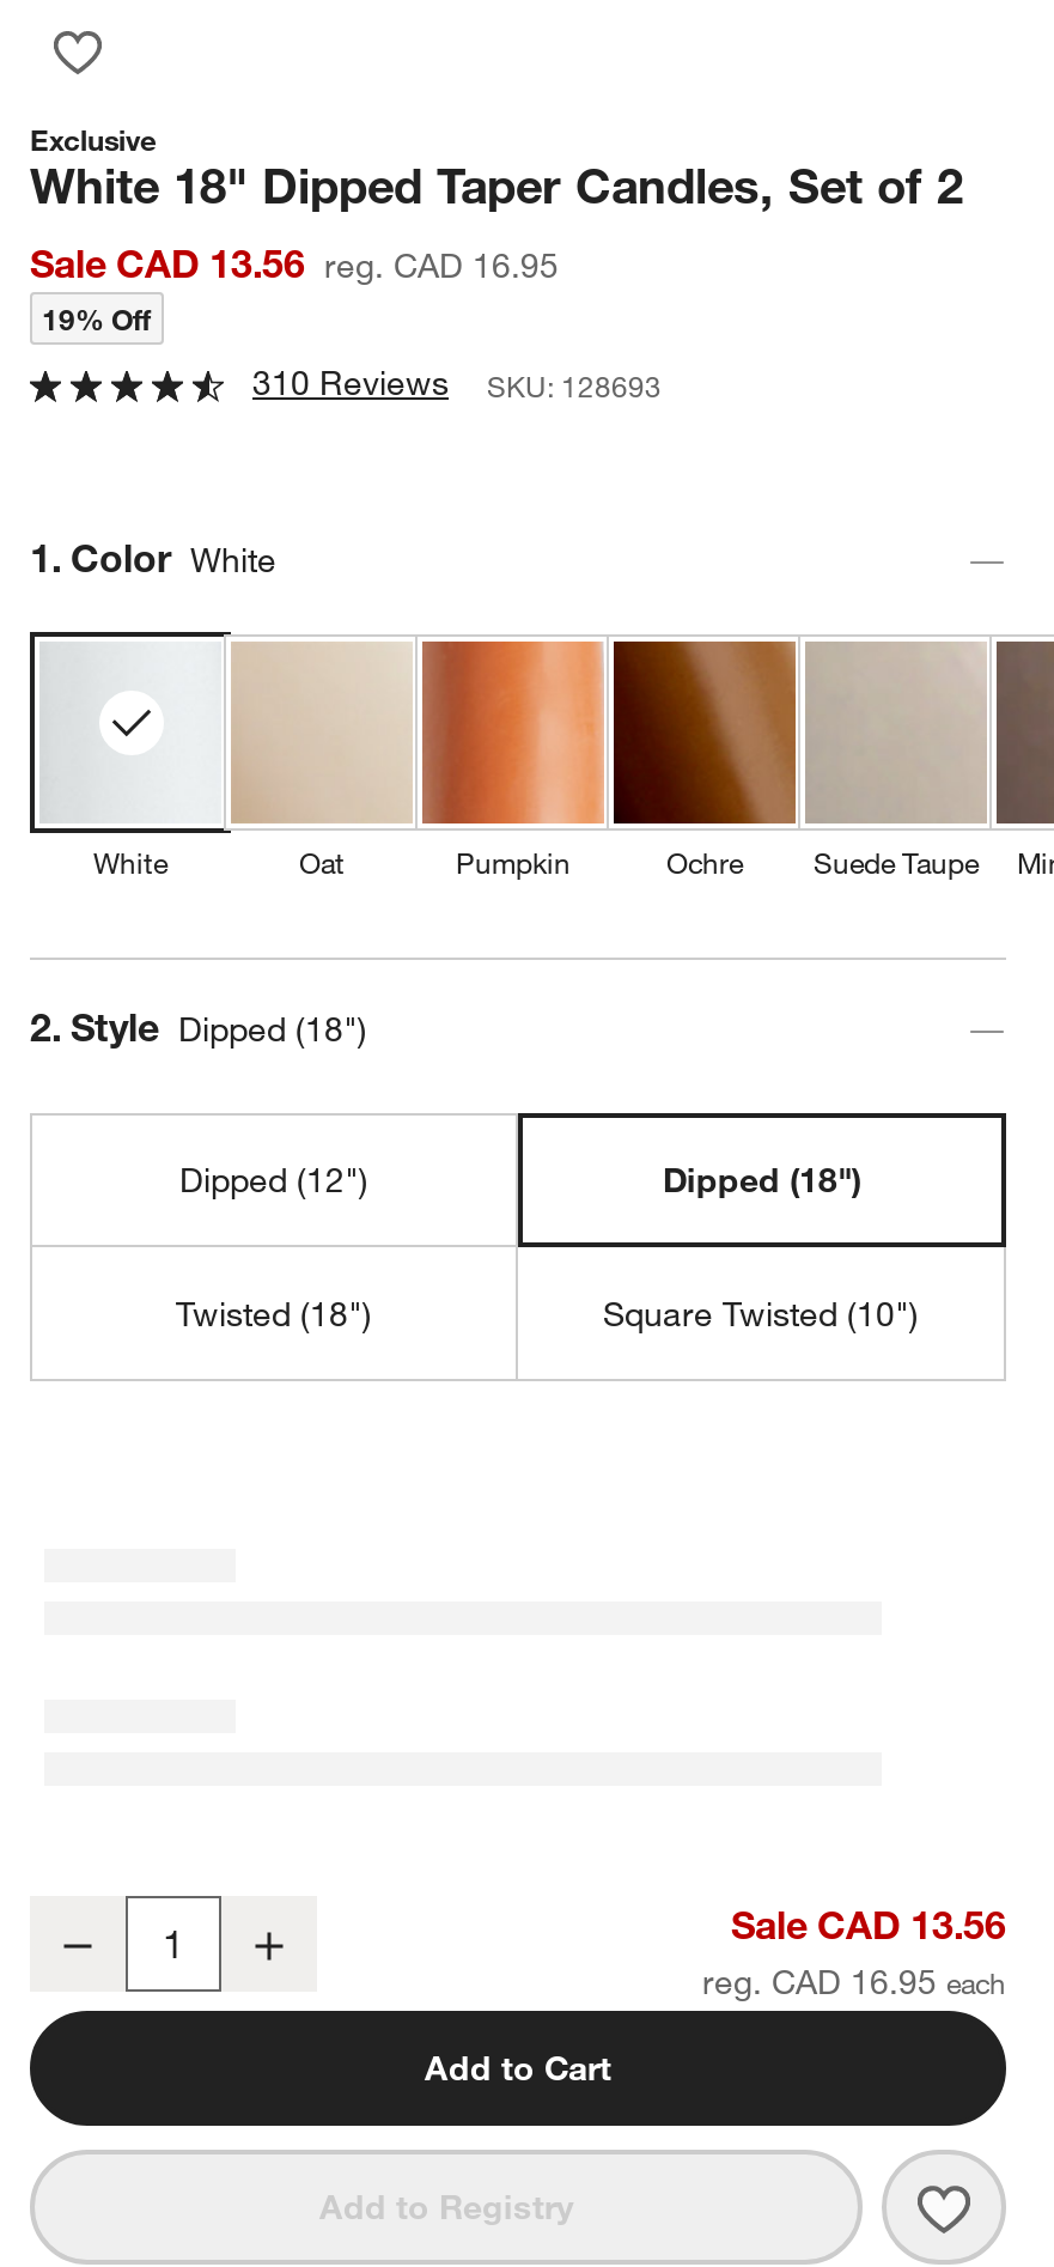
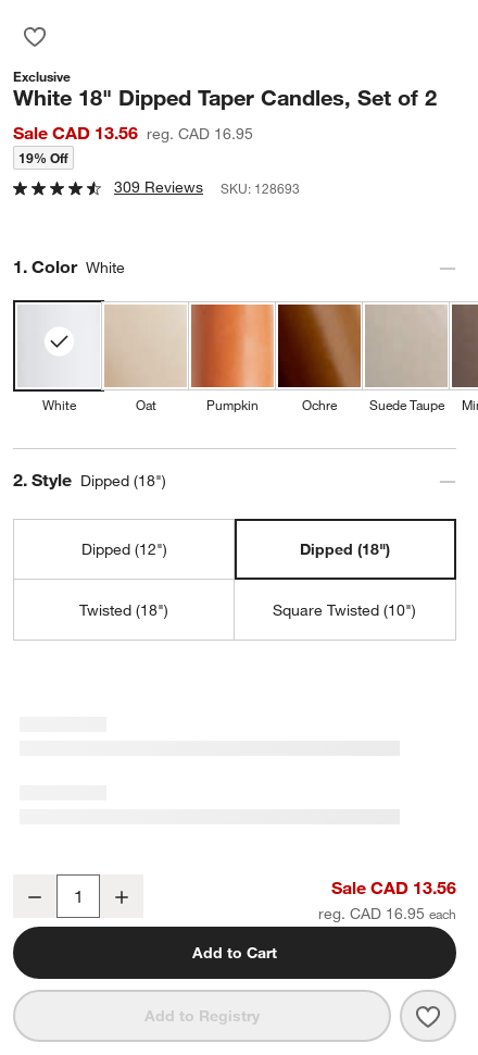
[252,362,662,406] 310 Reviews SKU: 128693 -> [114,178,300,197] 309 Reviews SKU: 128693

